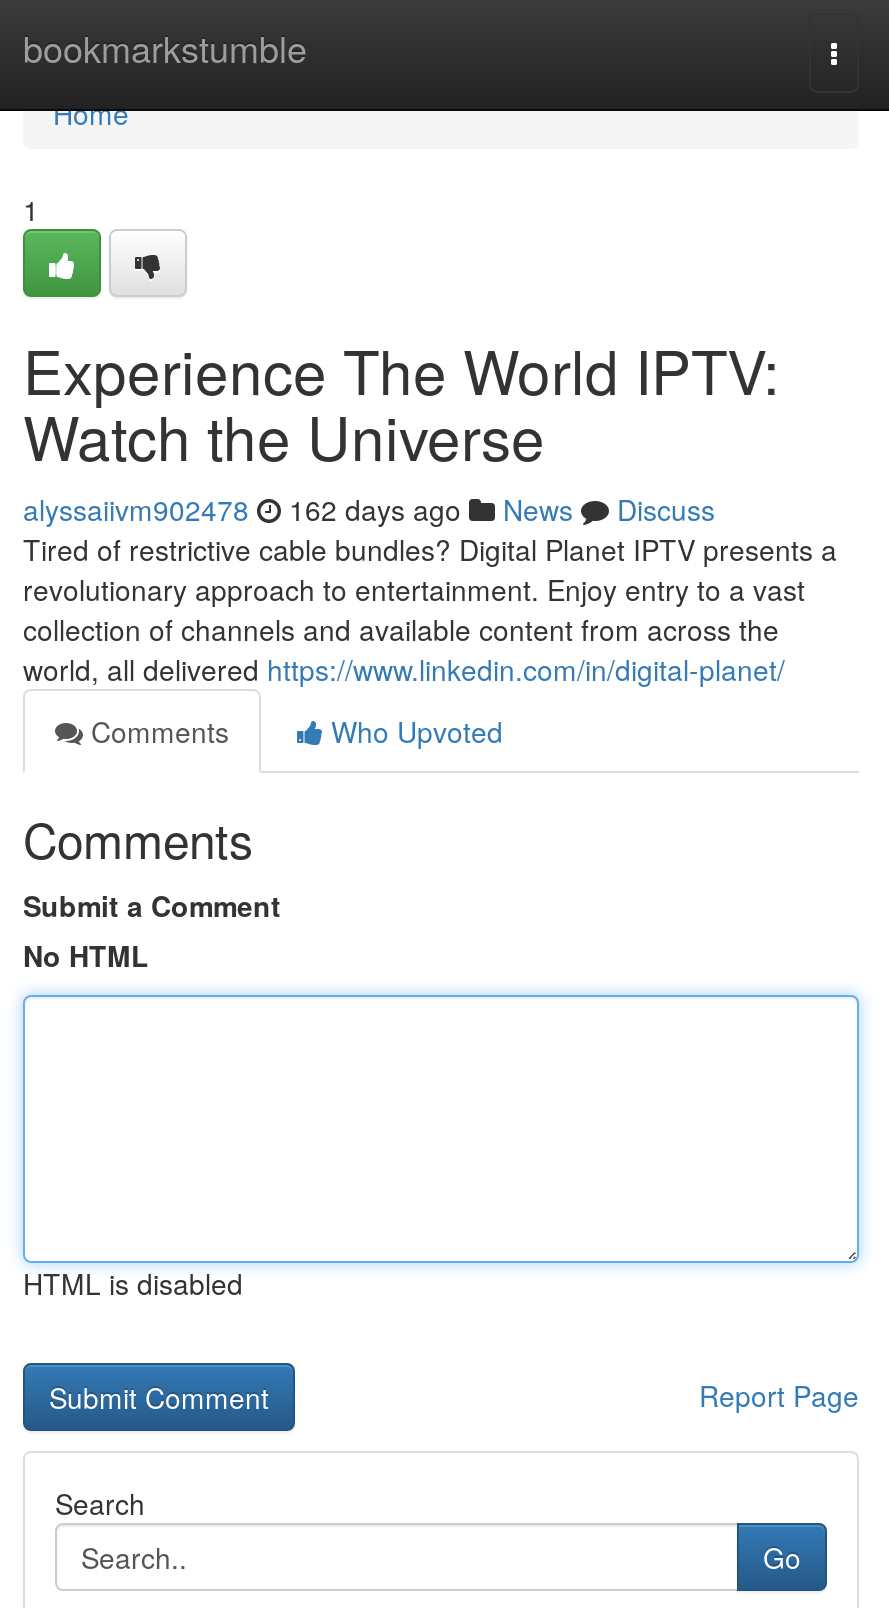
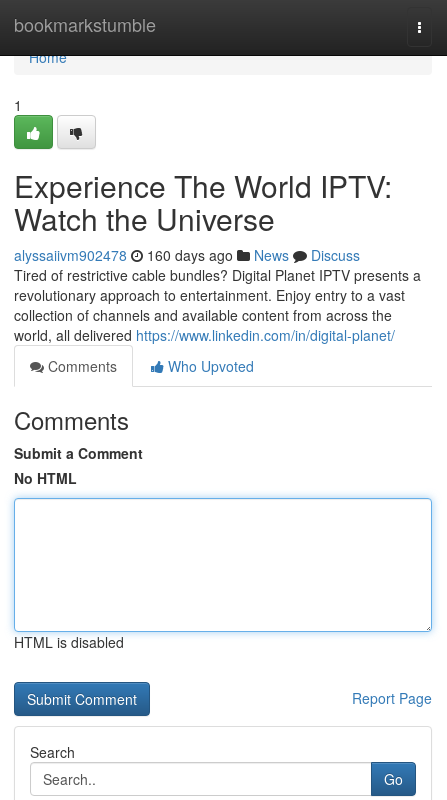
[23,489,715,529] alyssaiivm902478 162 days ago News Discuss -> [14,245,360,265] alyssaiivm902478 160 days ago News Discuss

